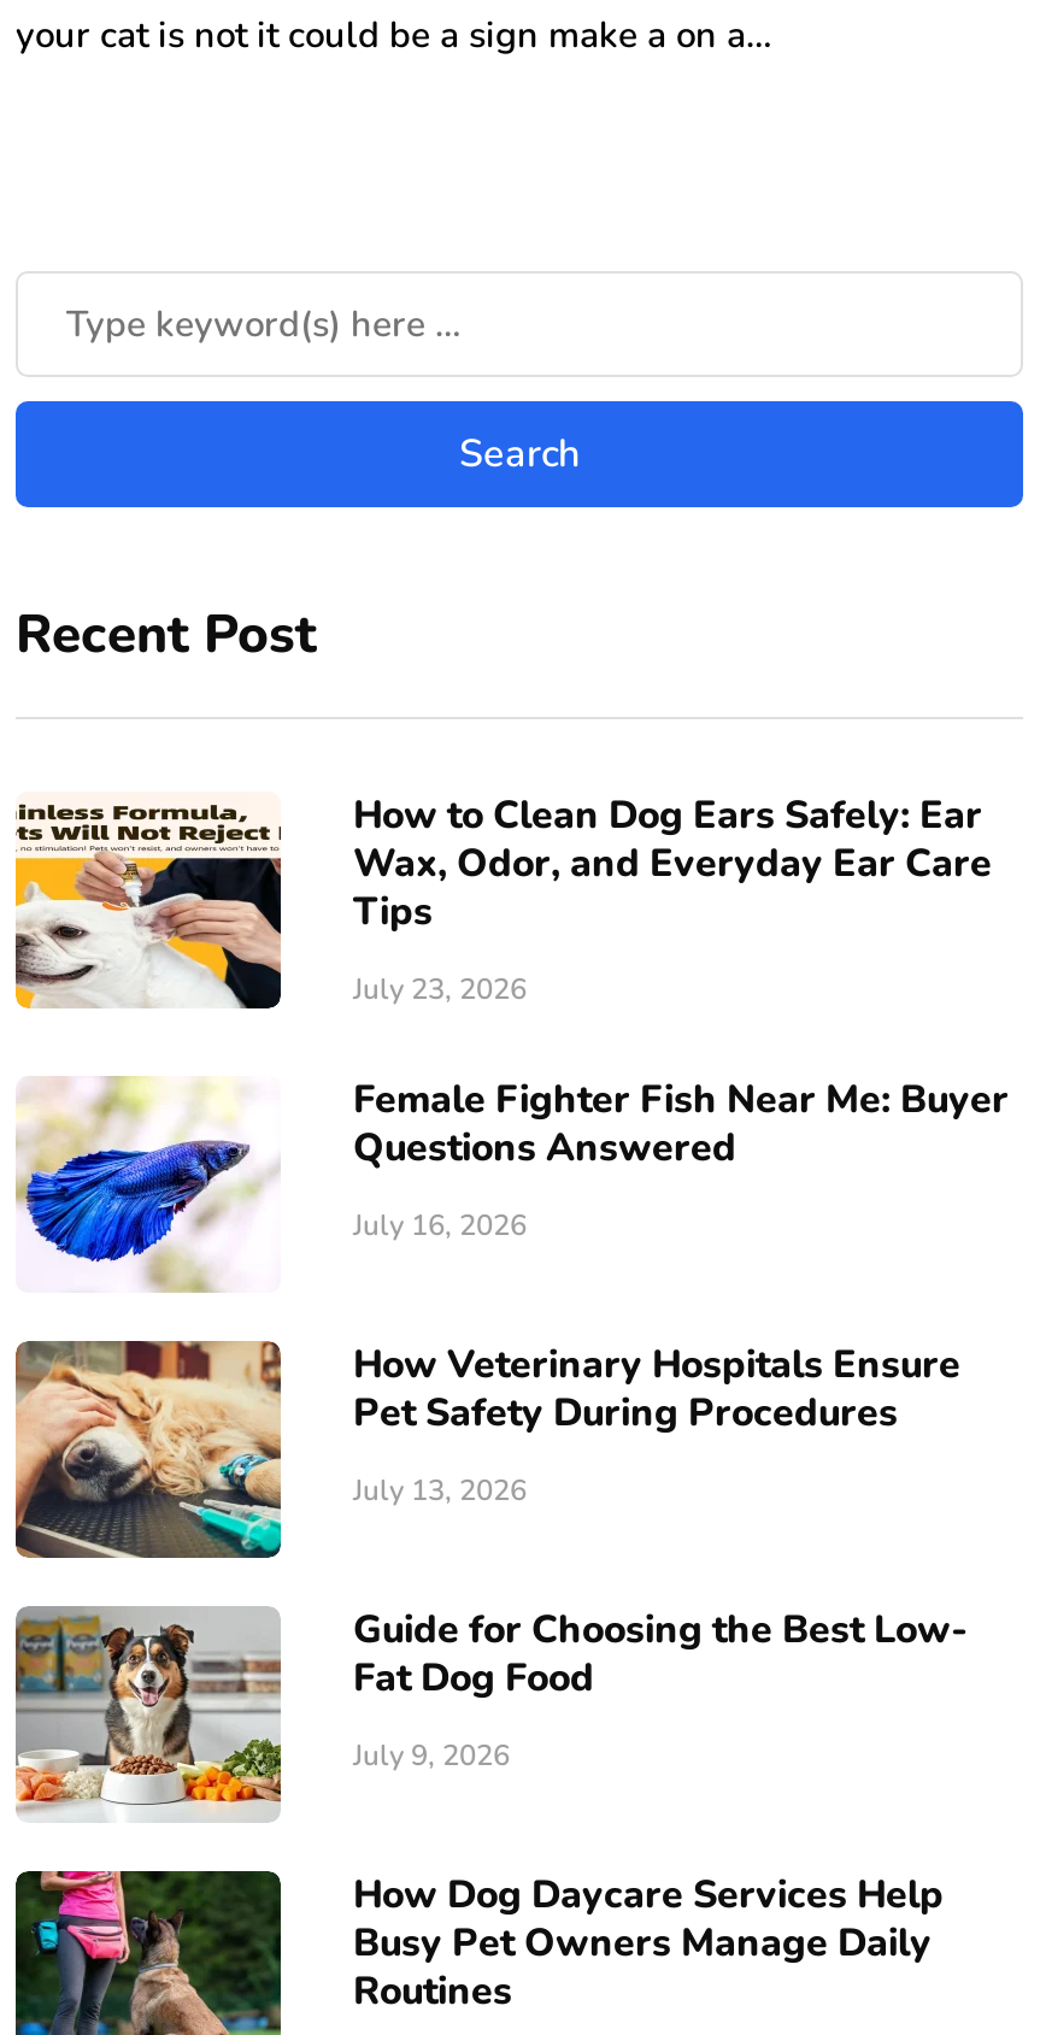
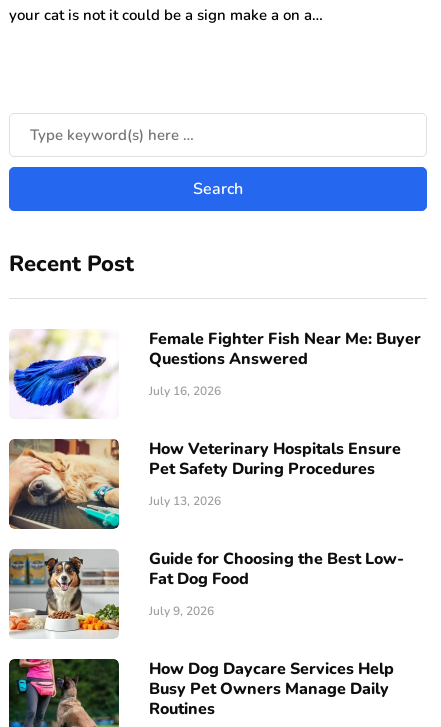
[13,789,992,1011] [image] | How to Clean Dog Ears Safely: Ear | Wax, Odor, and Everyday Ear Care | Tips | July 23, 2026 -> none

